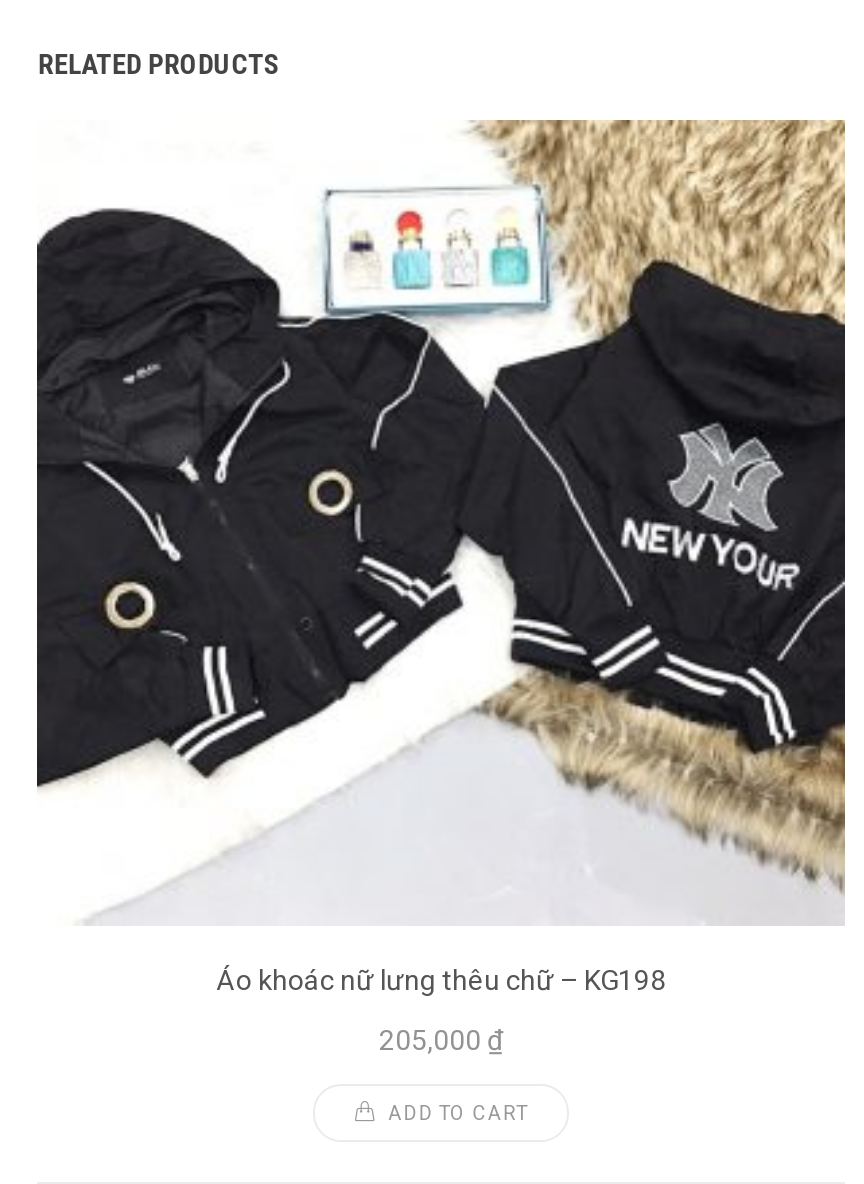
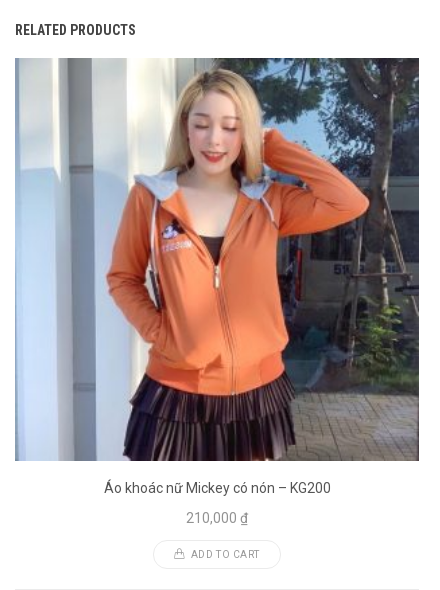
[35,118,847,997] [image] | Áo khoác nữ lưng thêu chữ – KG198 -> [14,57,420,496] [image] | Áo khoác nữ Mickey có nón – KG200
[379,1025,503,1057] 205,000 ₫ -> [186,510,248,526] 210,000 ₫

